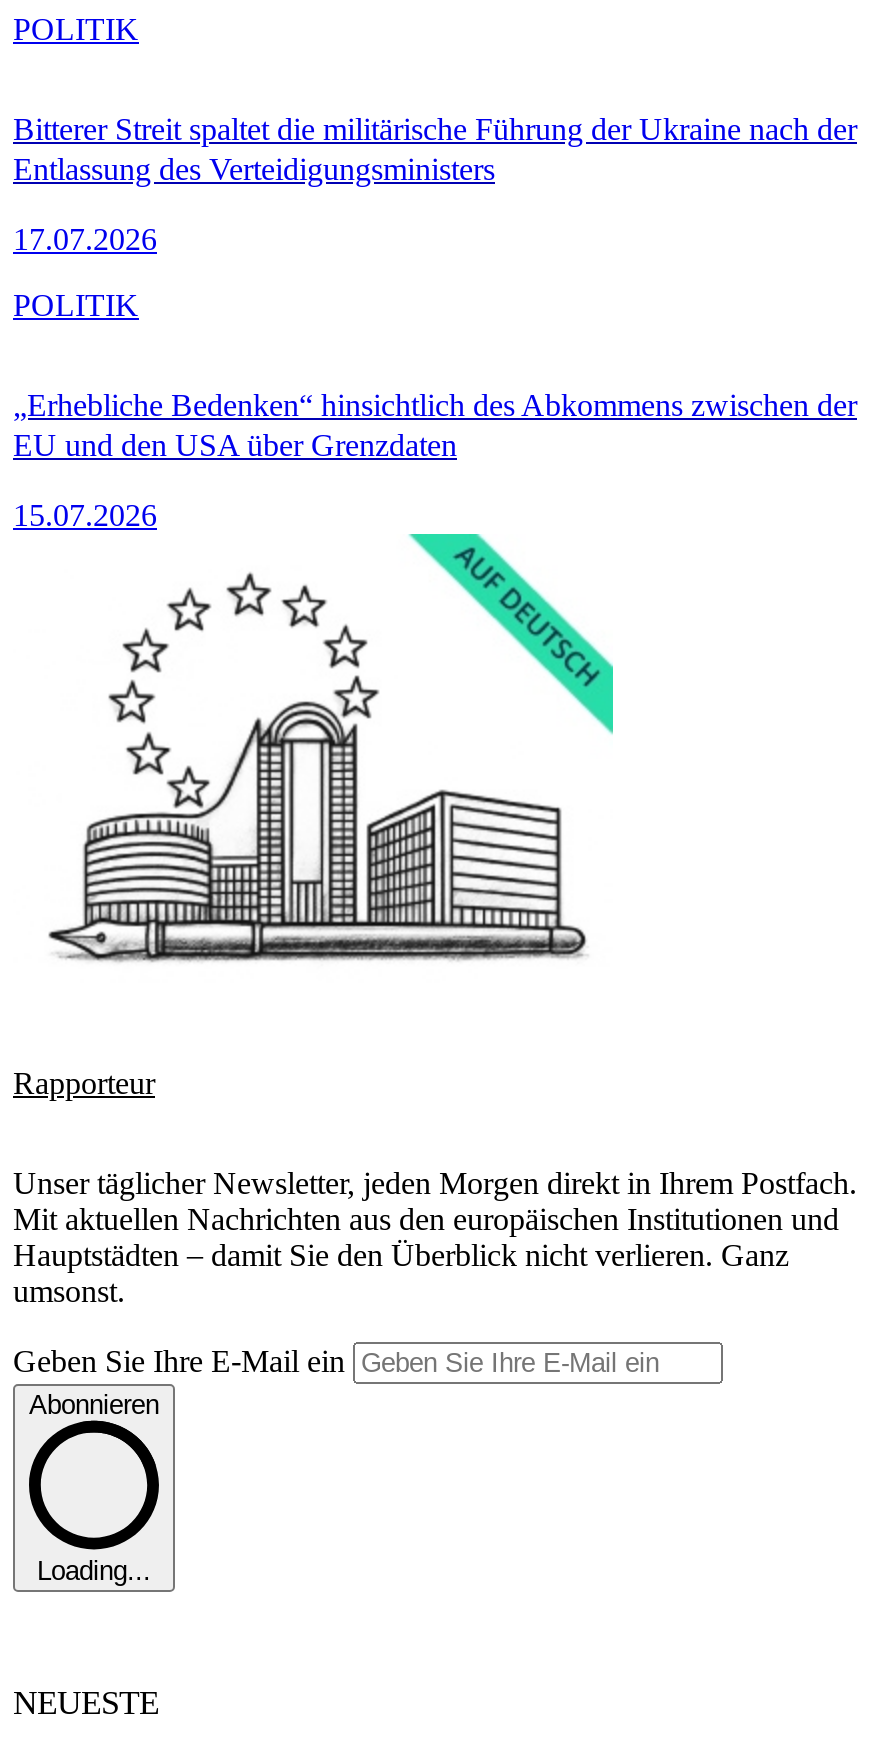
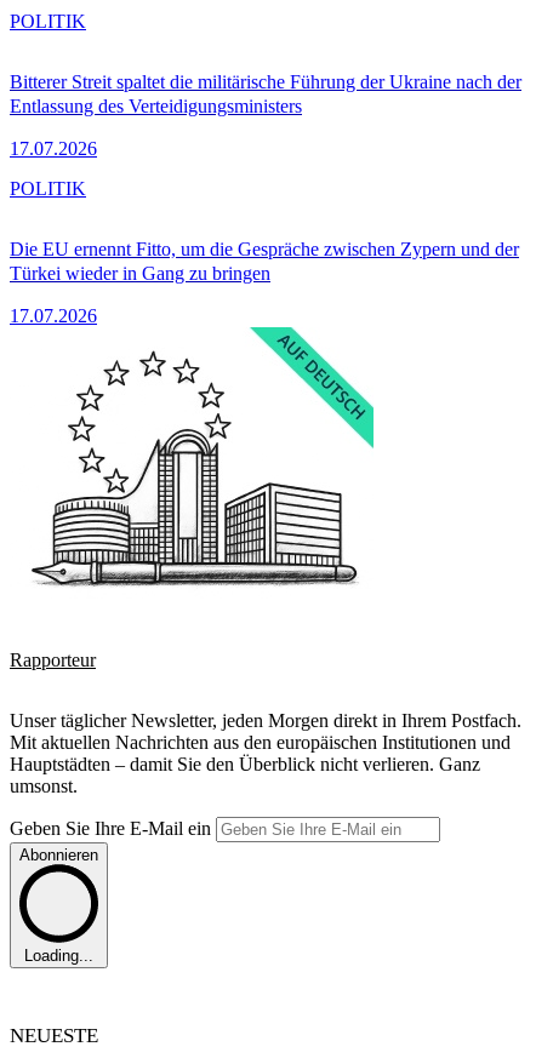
[13,387,857,461] „Erhebliche Bedenken“ hinsichtlich des Abkommens zwischen der | EU und den USA über Grenzdaten -> [10,238,519,283] Die EU ernennt Fitto, um die Gespräche zwischen Zypern und der | Türkei wieder in Gang zu bringen
[13,497,157,531] 15.07.2026 -> [10,305,97,326] 17.07.2026

